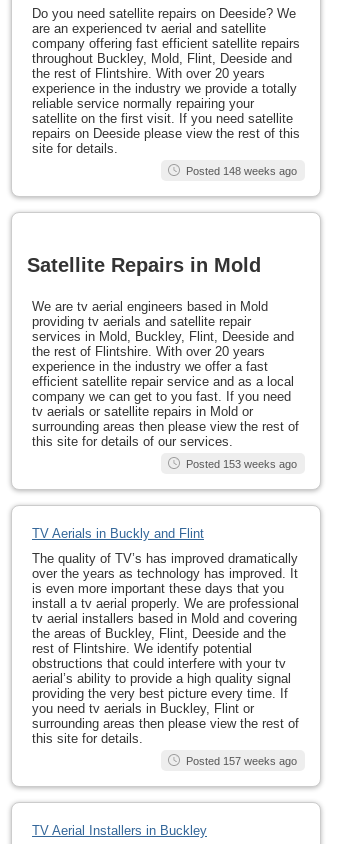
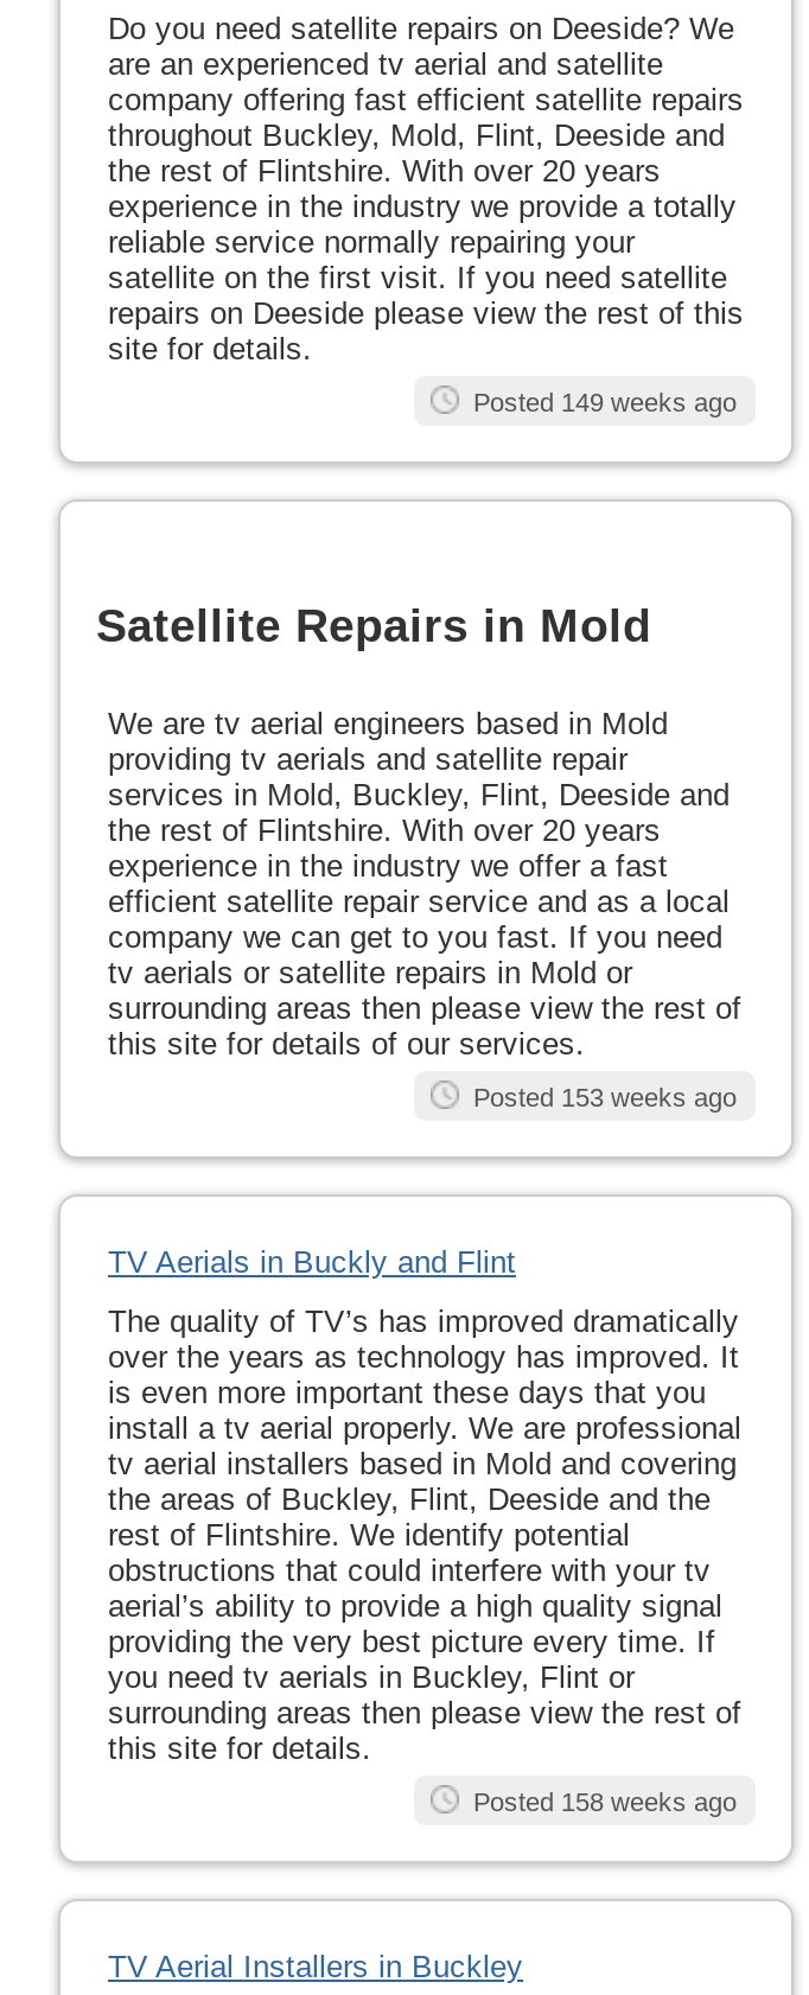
[186,165,297,177] Posted 148 weeks ago -> [473,388,737,417] Posted 149 weeks ago
[186,754,297,766] Posted 157 weeks ago -> [473,1786,737,1815] Posted 158 weeks ago

